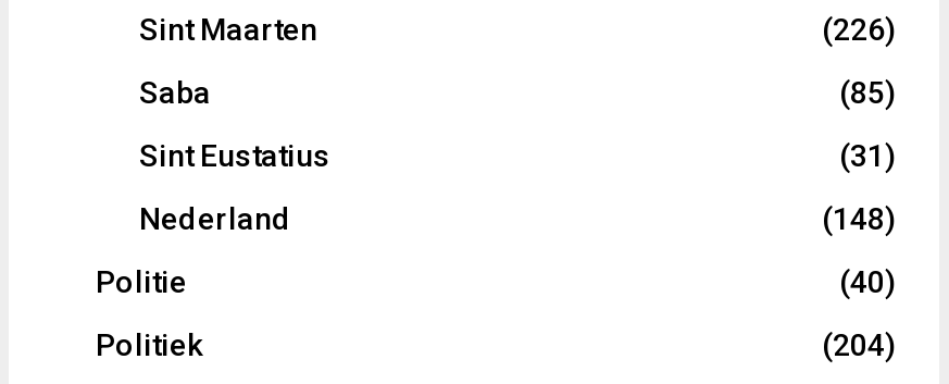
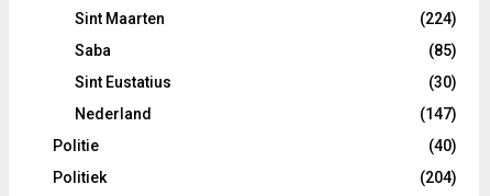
[822,11,896,46] (226) -> [420,9,457,27] (224)
[839,137,896,172] (31) -> [428,73,457,90] (30)
[822,200,896,235] (148) -> [420,105,457,122] (147)

